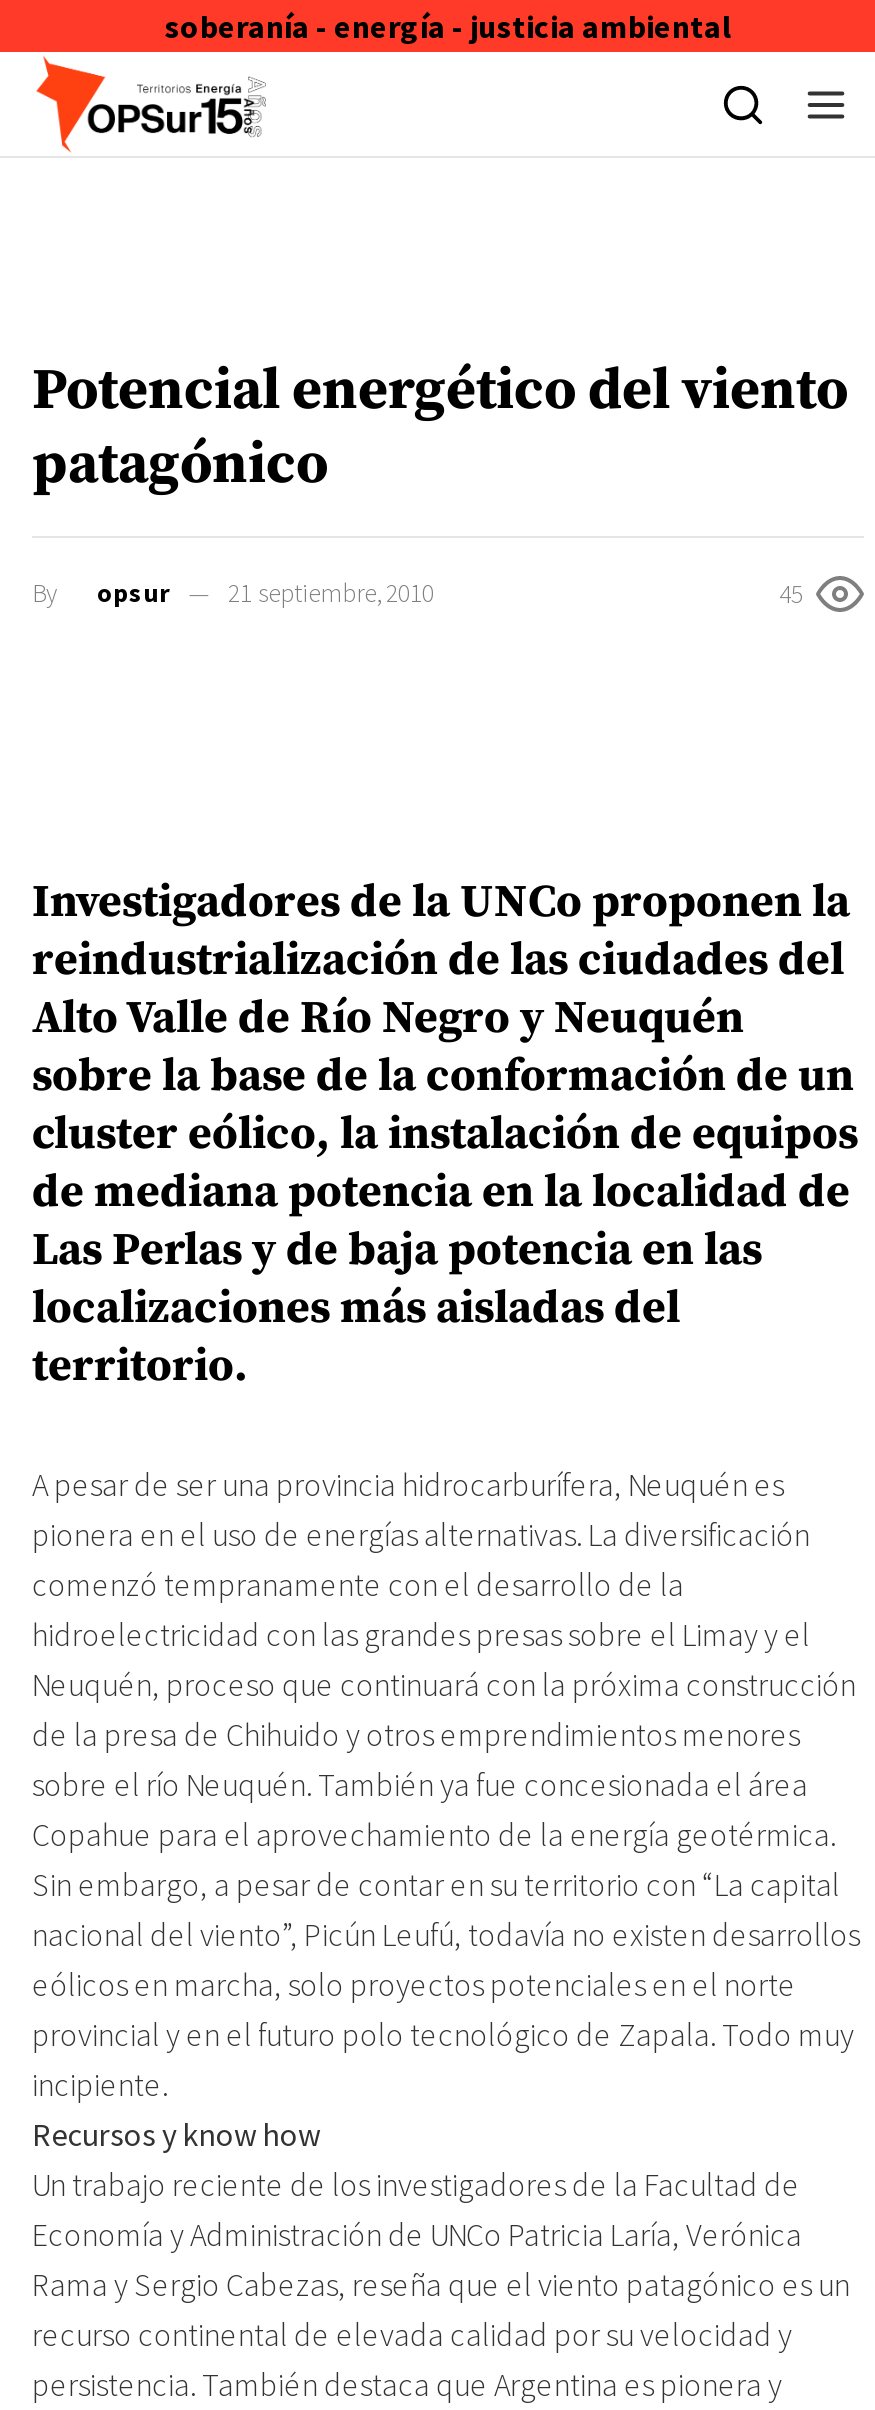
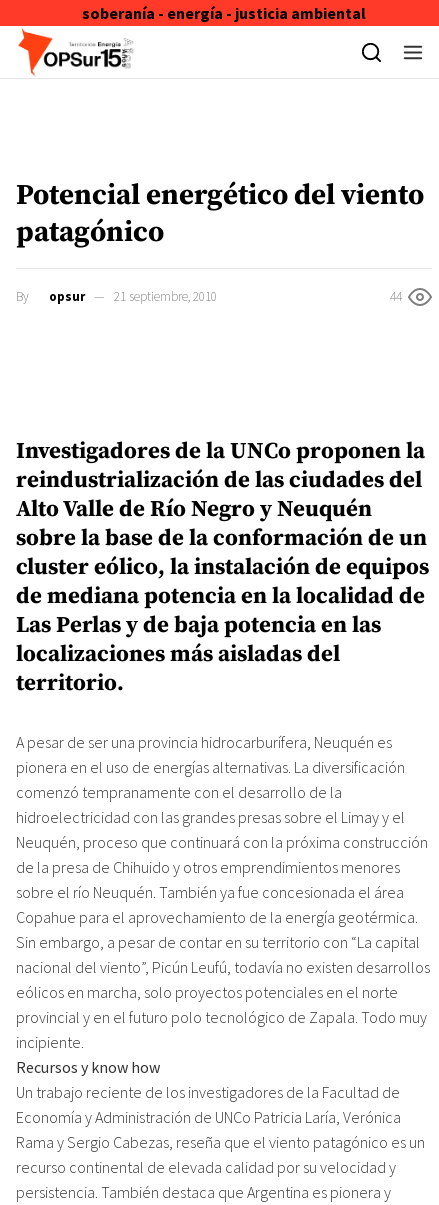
[779,576,803,610] 45 -> [389,288,401,305] 44

